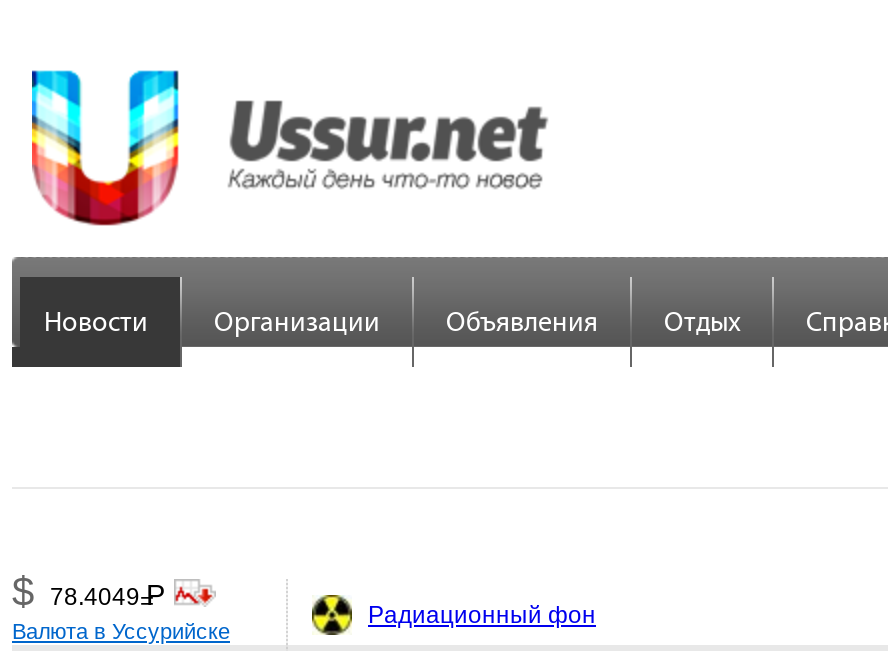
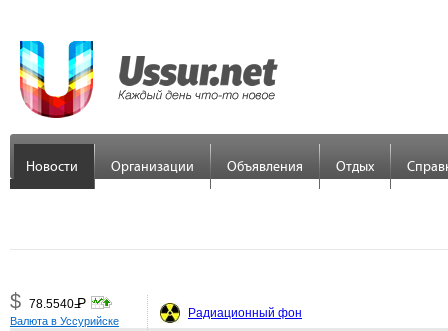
[12,569,164,615] $ 78.4049= Р -> [10,290,86,313] $ 78.5540= Р

